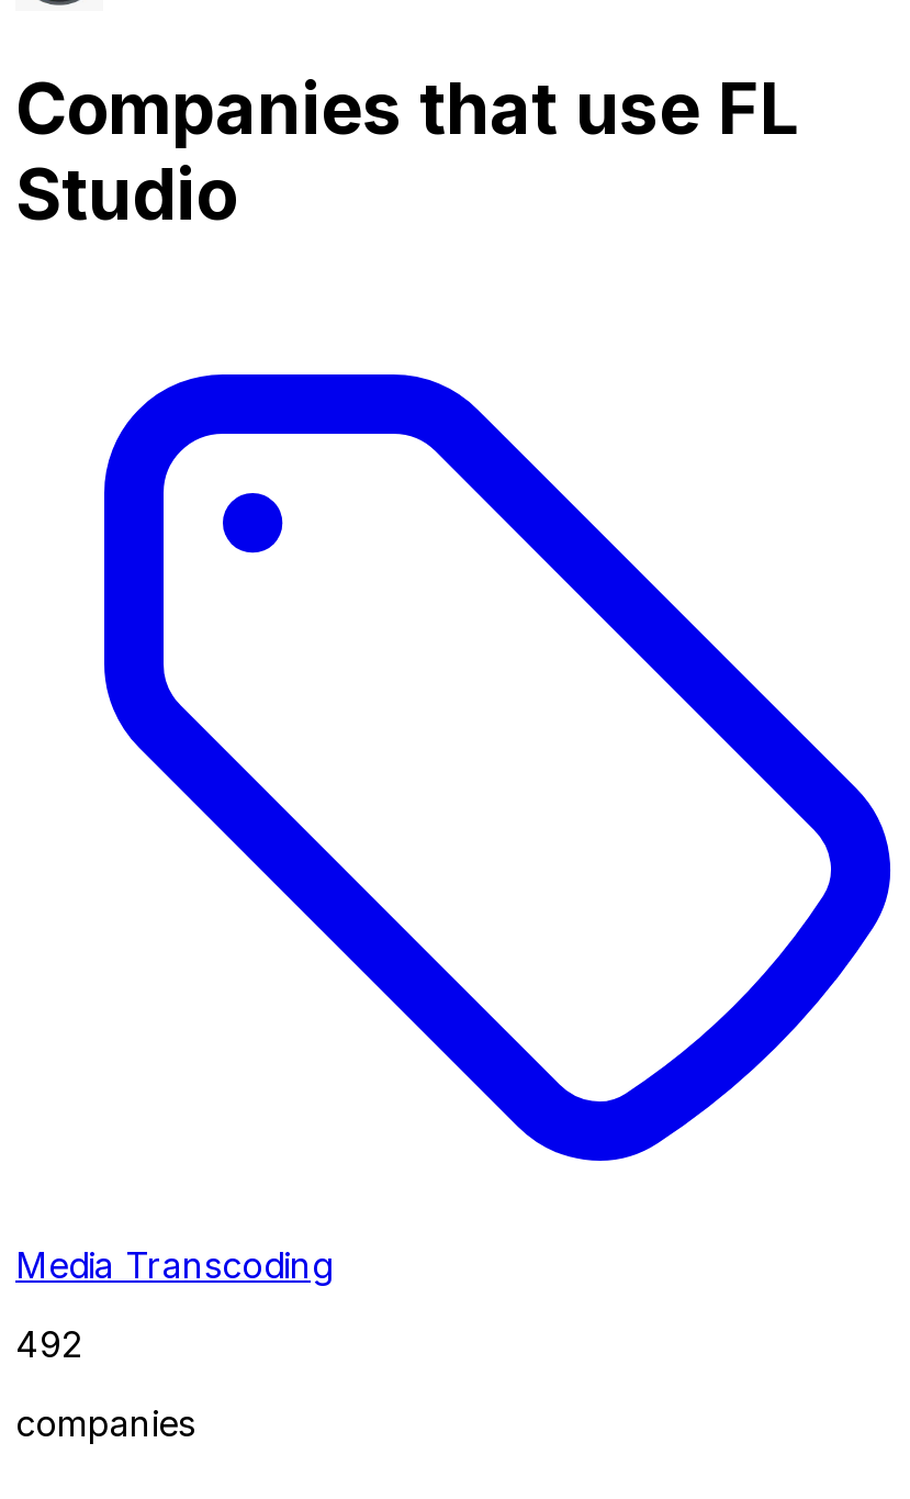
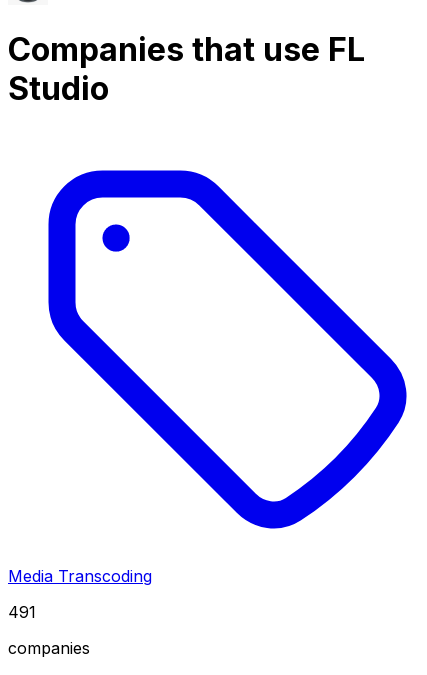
[15,1322,81,1366] 492 -> [8,602,36,622] 491

